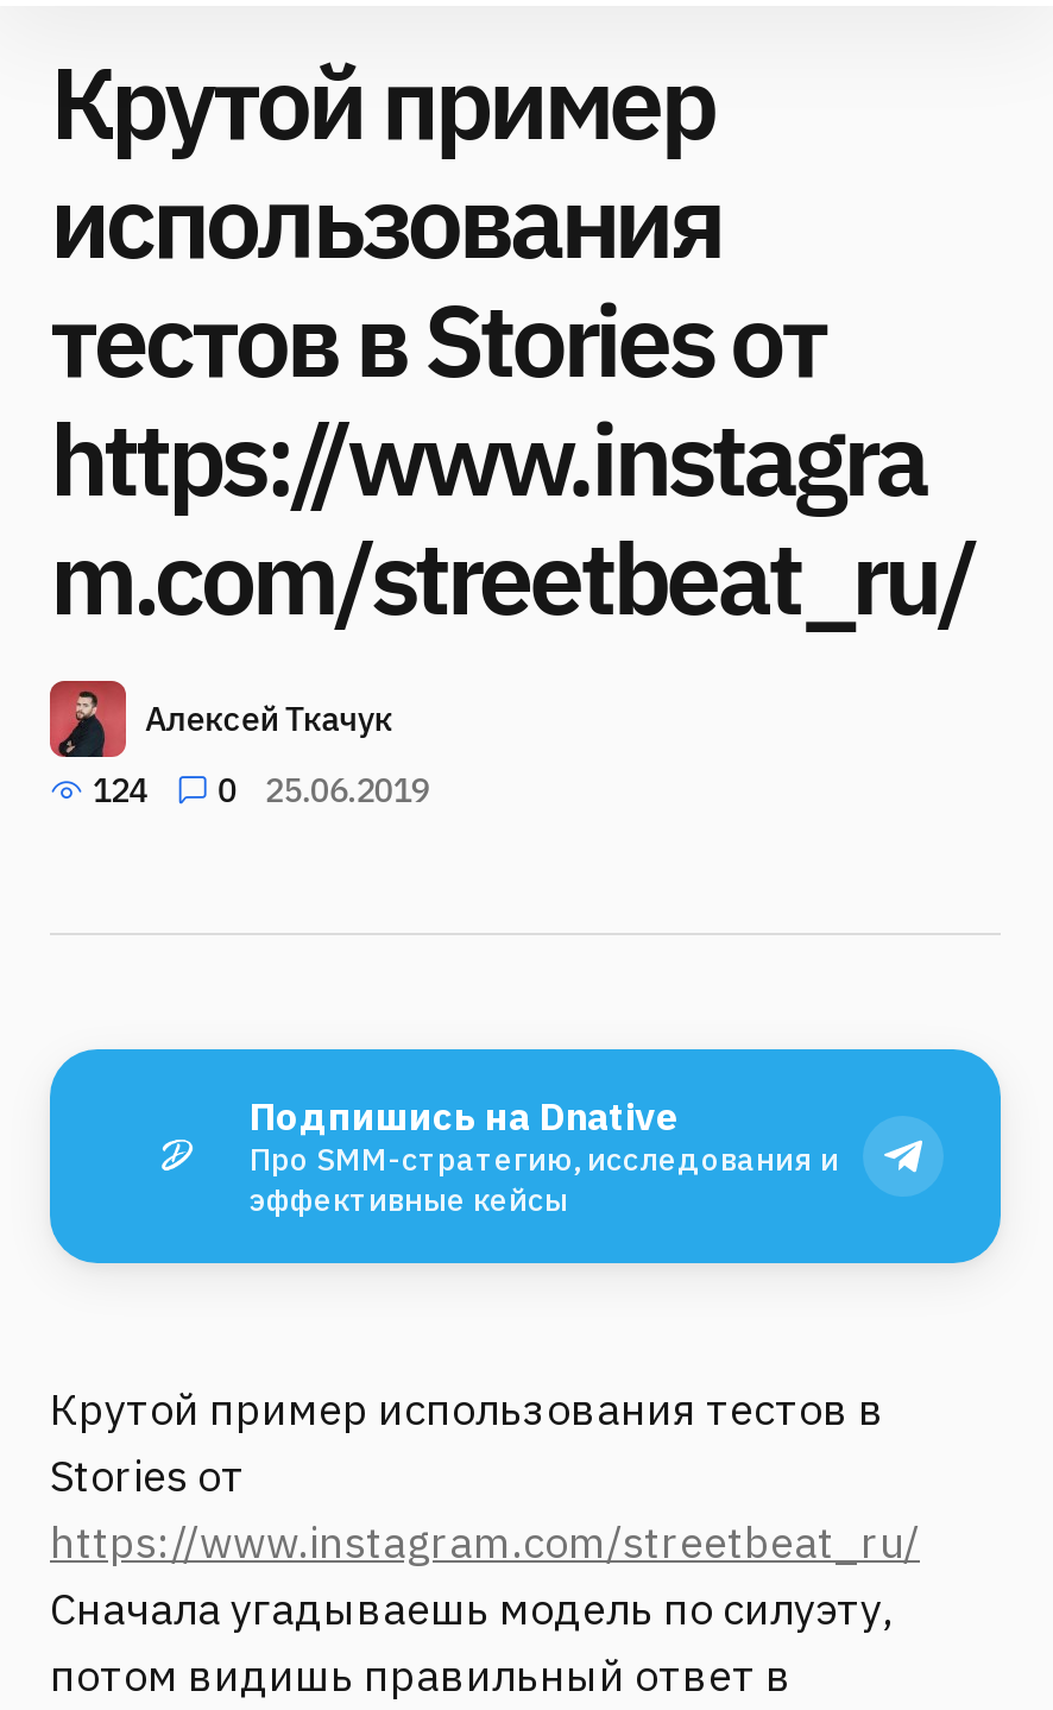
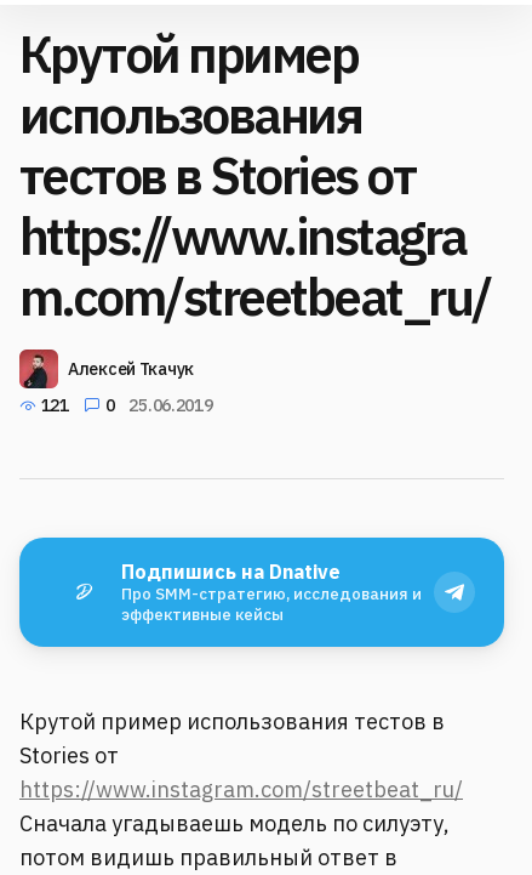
[92,769,429,812] 124 0 25.06.2019 -> [41,394,213,416] 121 0 25.06.2019

